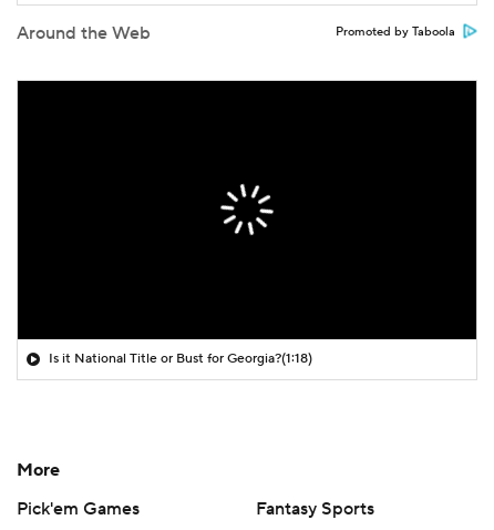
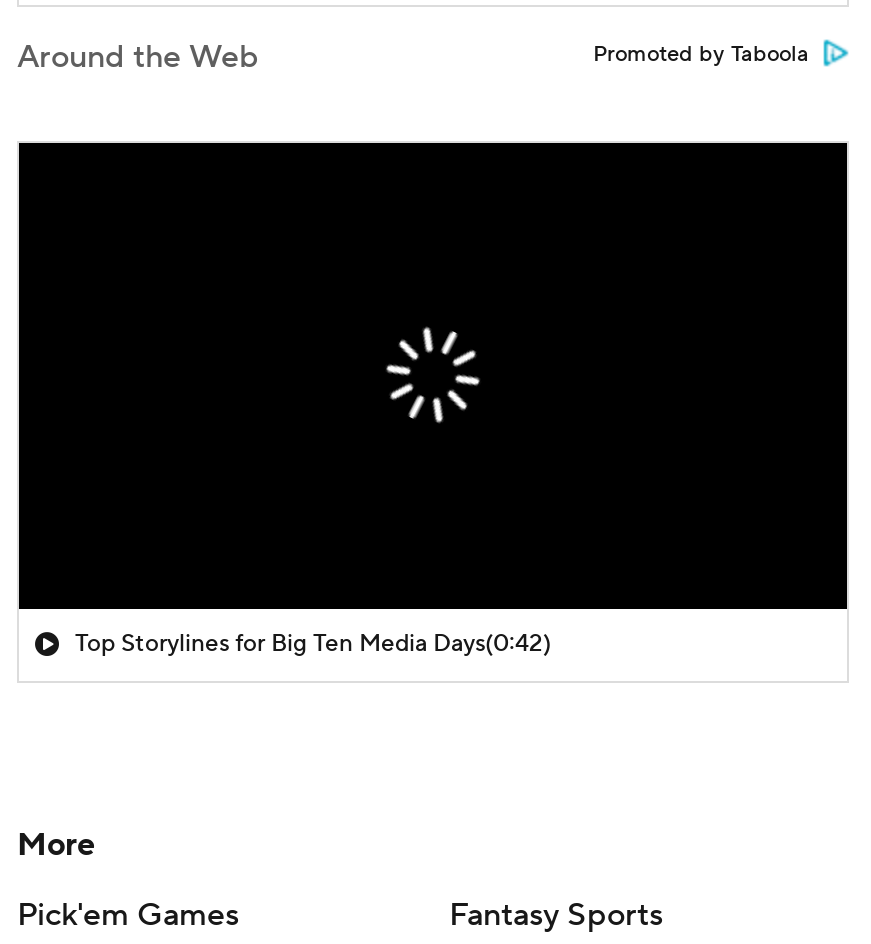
[49,350,312,367] Is it National Title or Bust for Georgia?(1:18) -> [75,629,551,659] Top Storylines for Big Ten Media Days(0:42)

